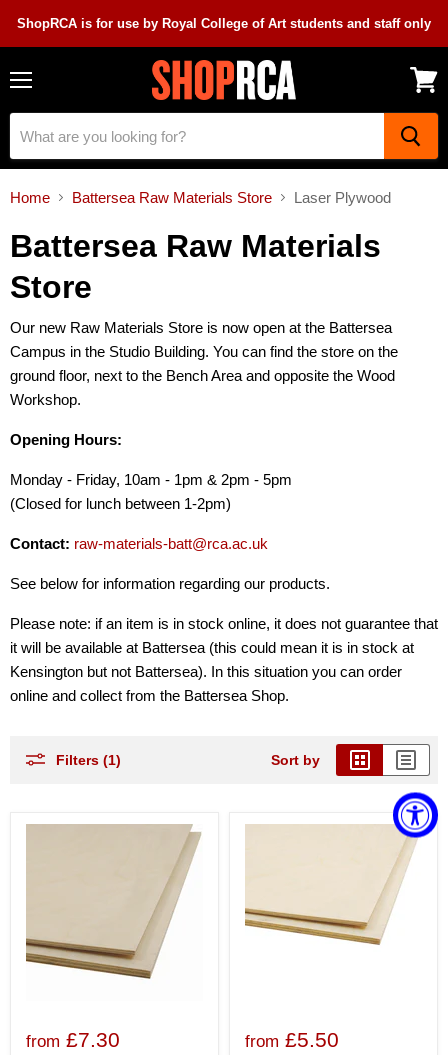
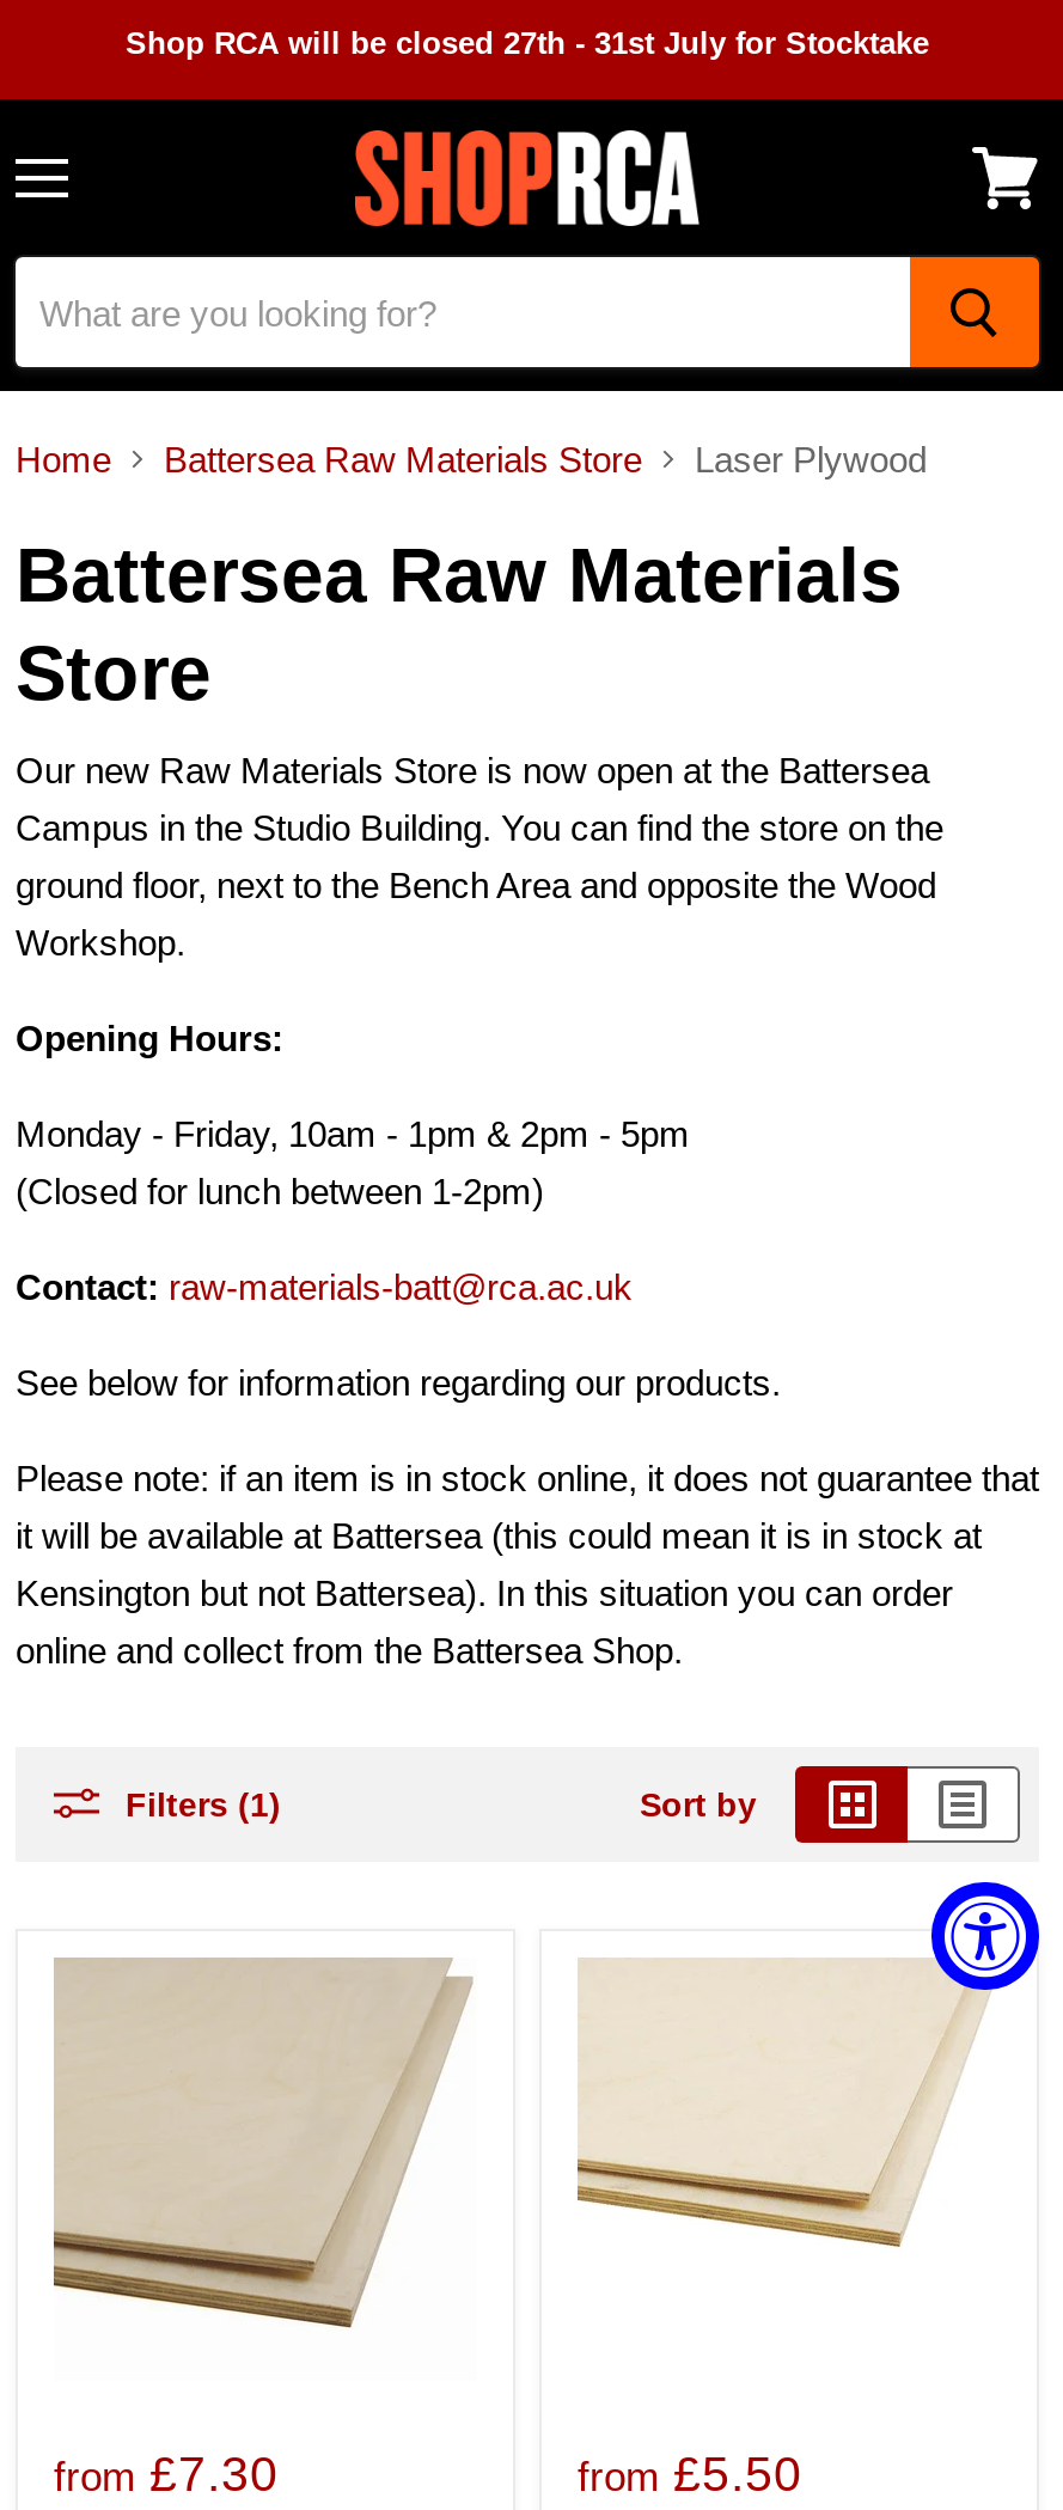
[17,16,431,31] ShopRCA is for use by Royal College of Art students and staff only -> [126,25,929,61] Shop RCA will be closed 27th - 31st July for Stocktake

